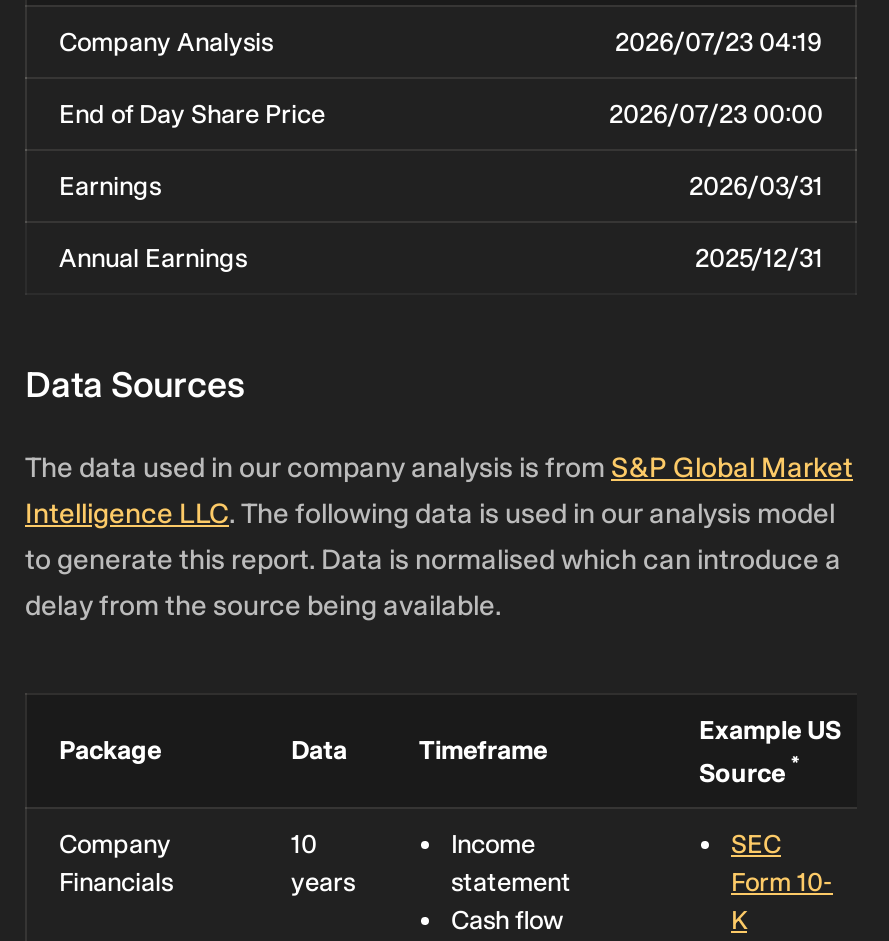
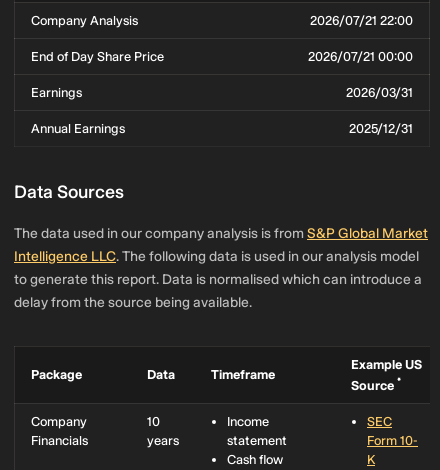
[615,27,823,57] 2026/07/23 04:19 -> [310,13,413,28] 2026/07/21 22:00
[609,99,823,129] 2026/07/23 00:00 -> [308,49,413,64] 2026/07/21 00:00

